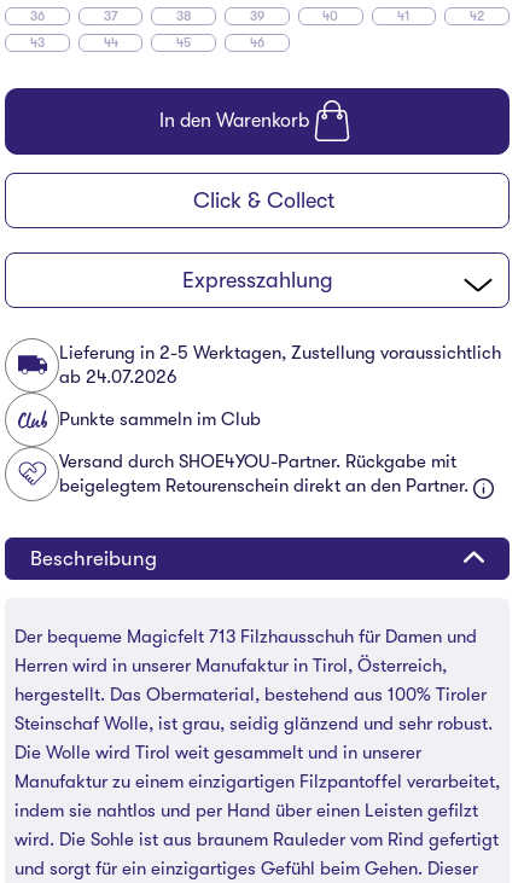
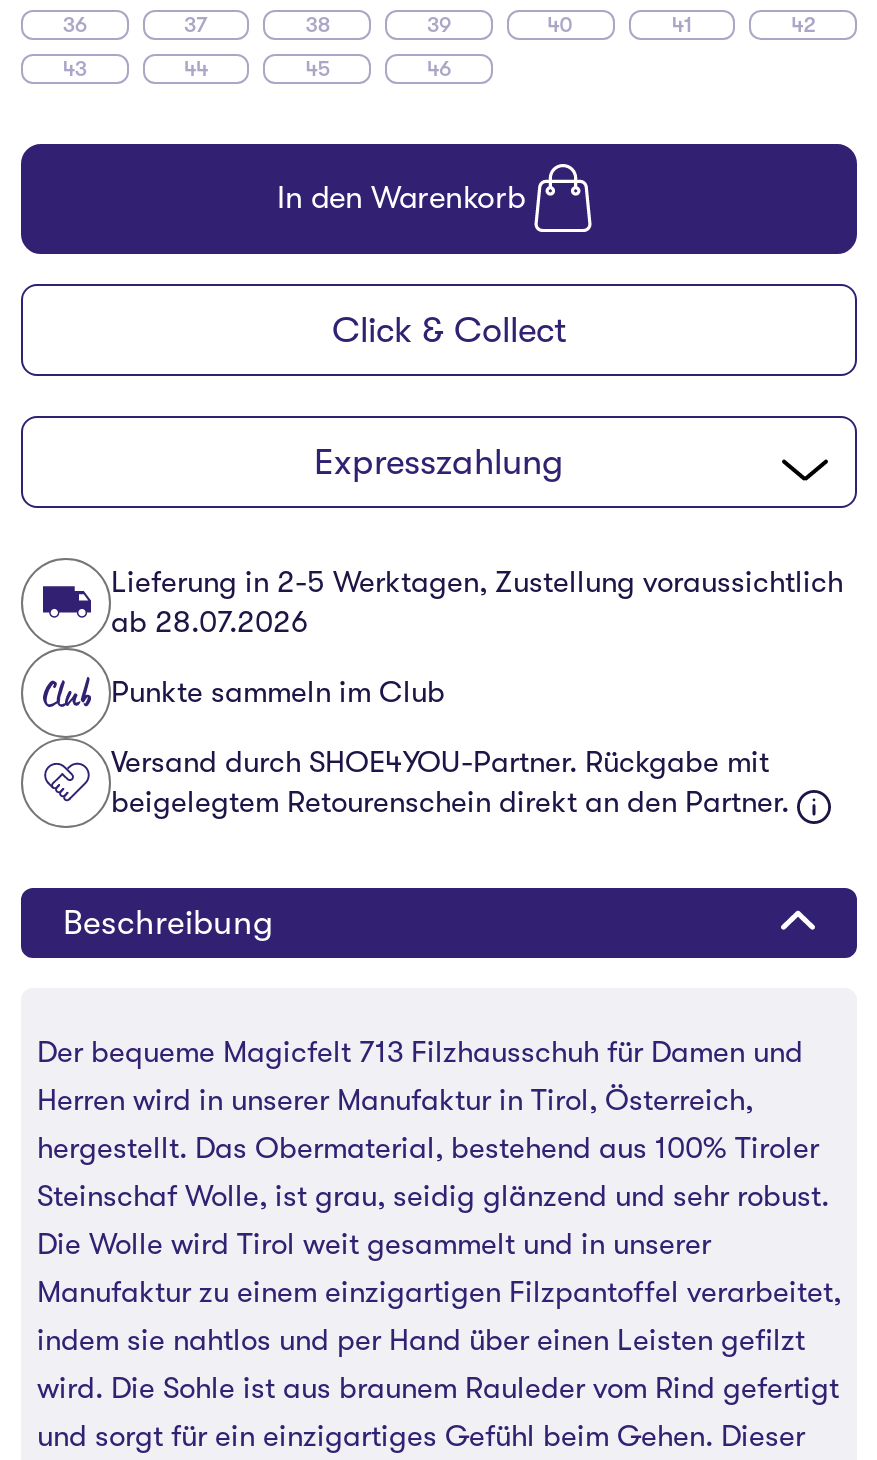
[59,367,177,388] ab 24.07.2026 -> [111,605,309,641] ab 28.07.2026

